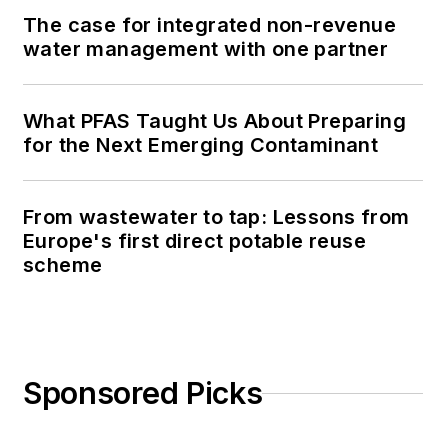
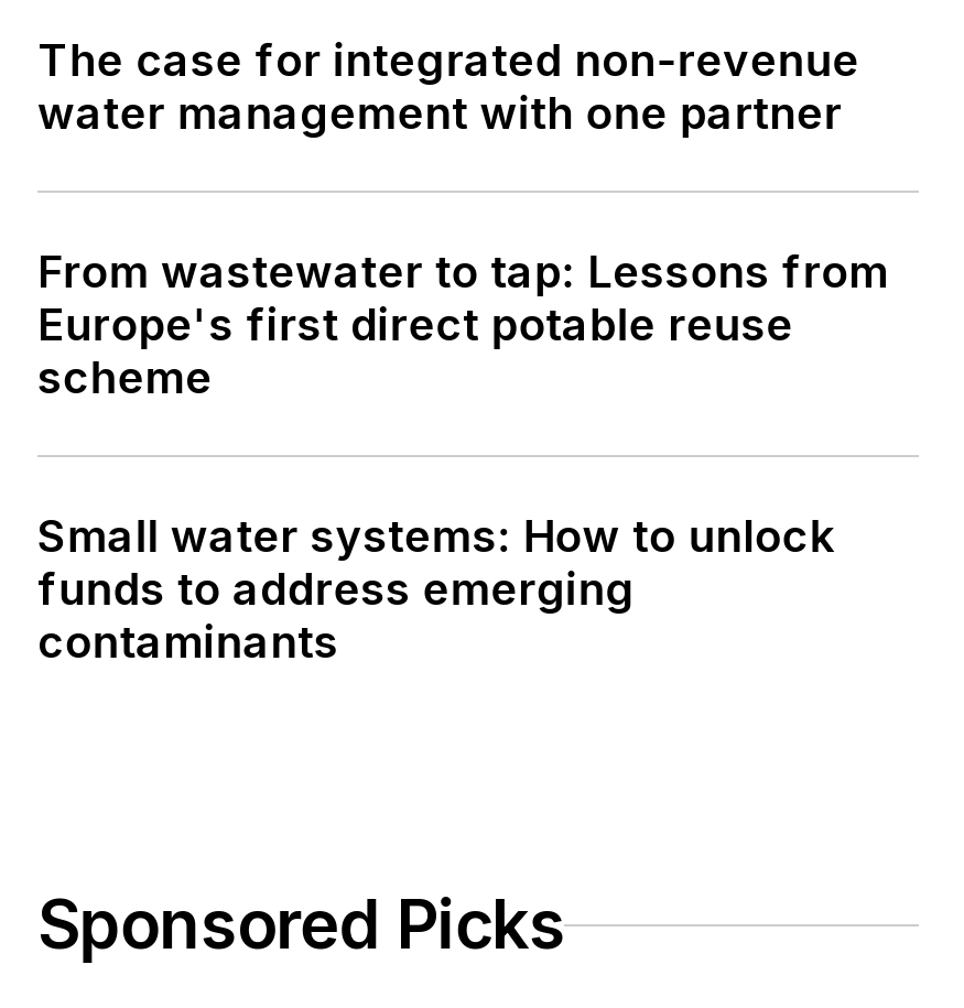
[23,109,406,157] What PFAS Taught Us About Preparing | for the Next Emerging Contaminant -> none
moved [23,205,409,277] -> [37,246,889,405]: From wastewater to tap: Lessons from | Europe's first direct potable reuse | scheme
none -> [37,510,834,669] Small water systems: How to unlock | funds to address emerging | contaminants

